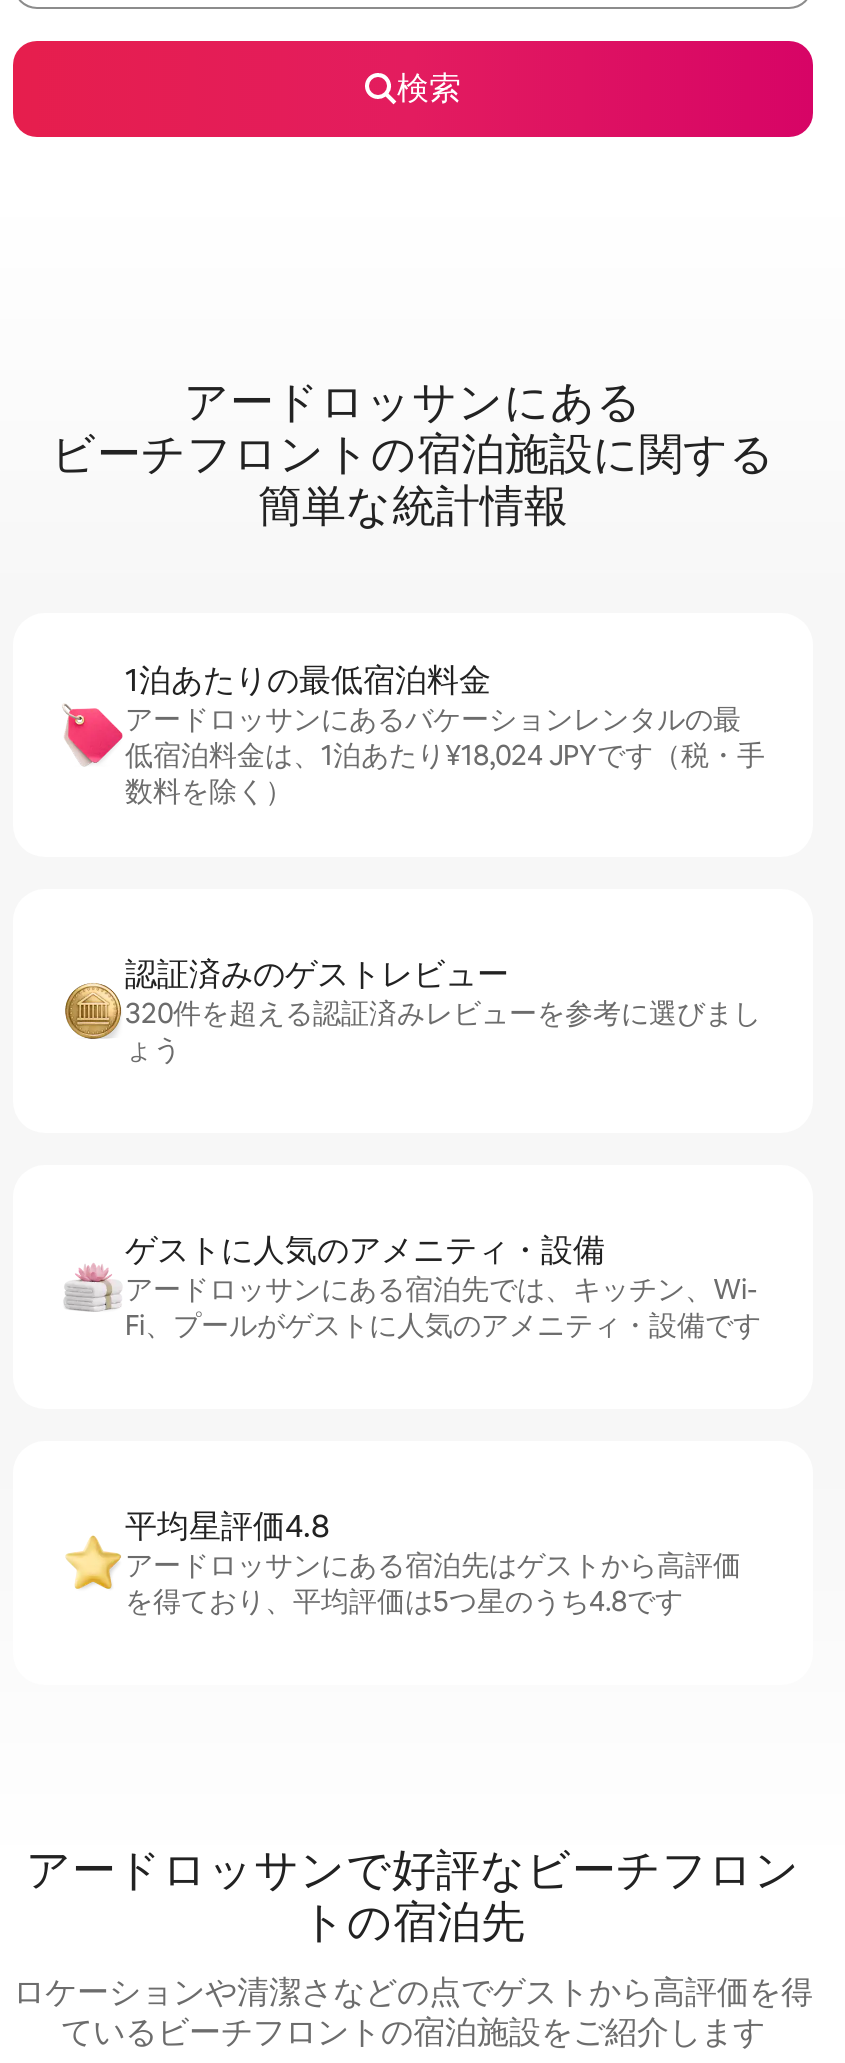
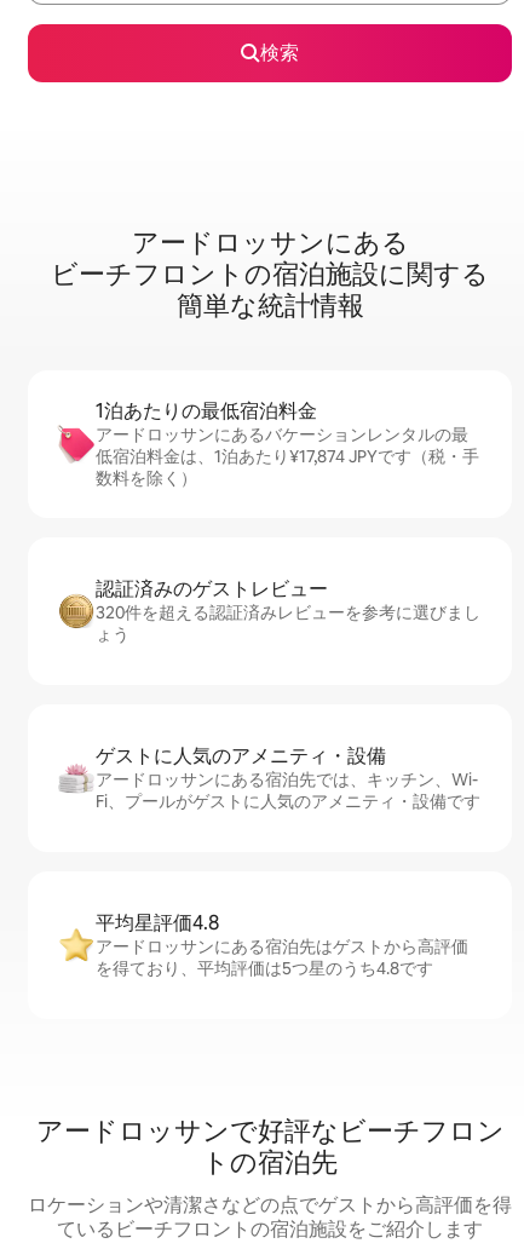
[125,736,765,772] 低宿泊料金は、1泊あたり¥18,024 JPYです（税・手 -> [96,446,479,467] 低宿泊料金は、1泊あたり¥17,874 JPYです（税・手

